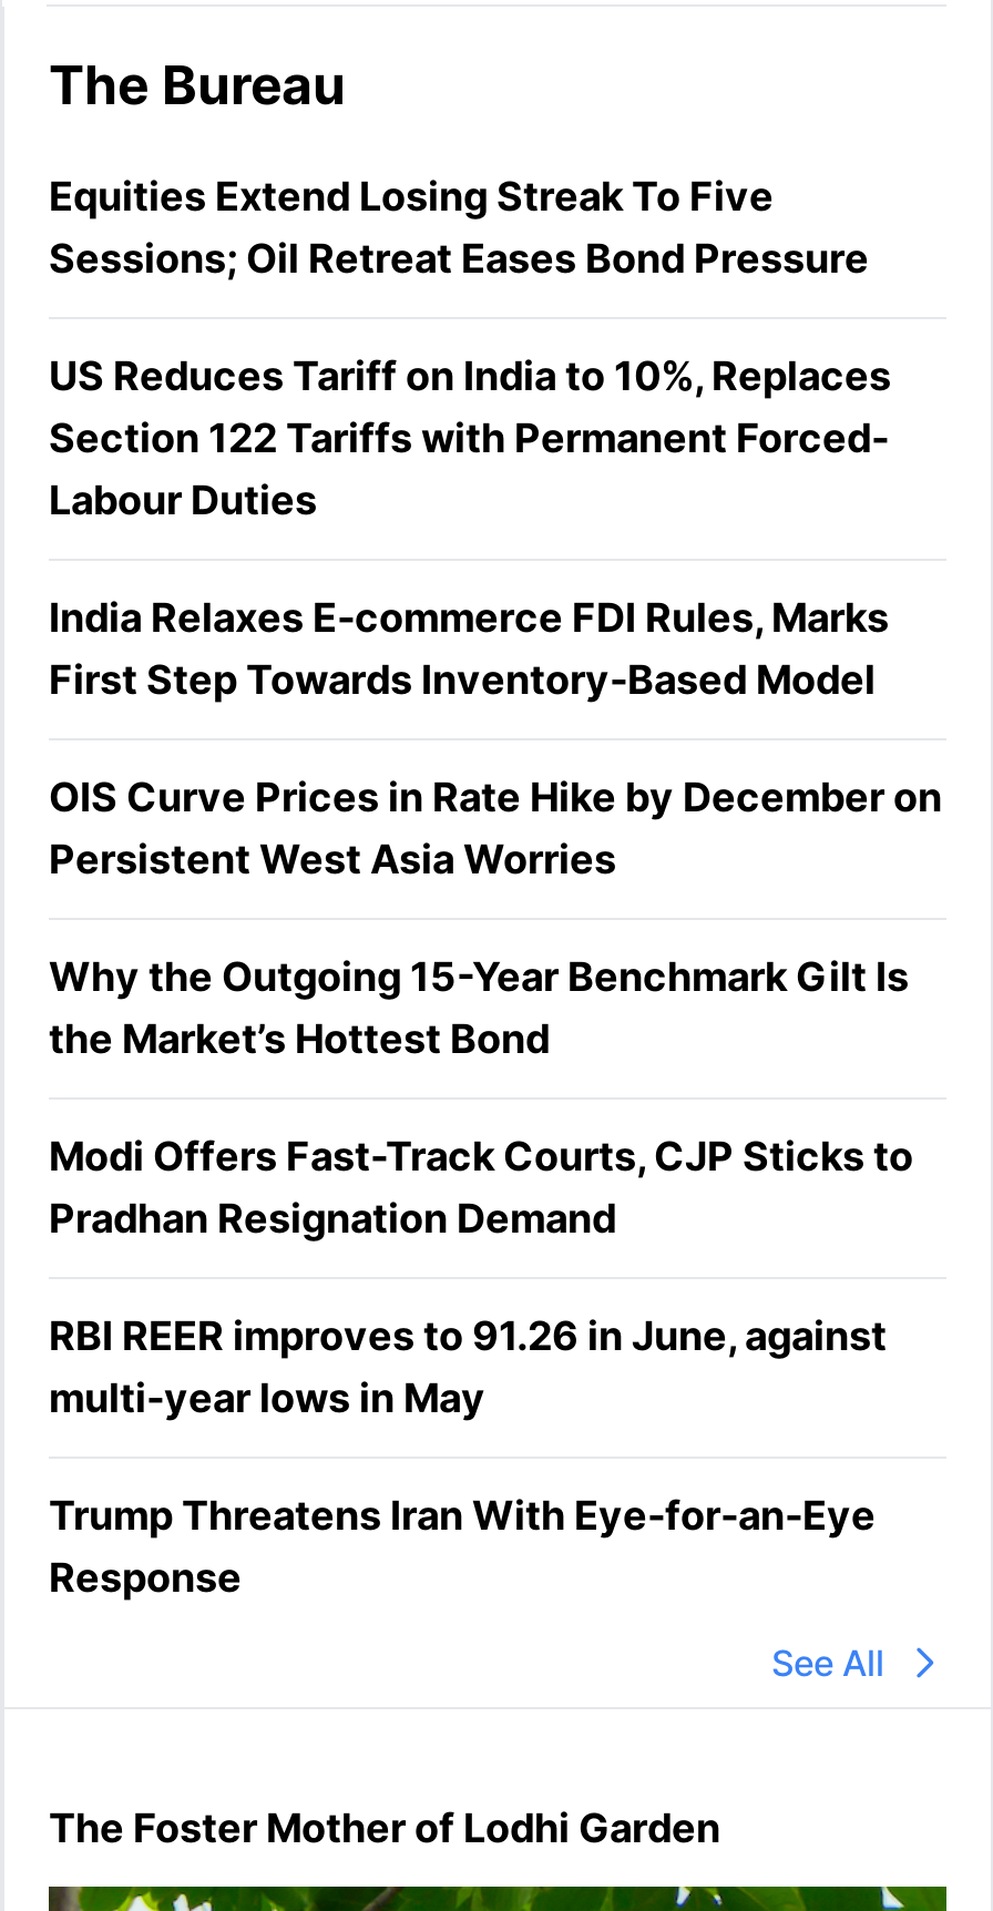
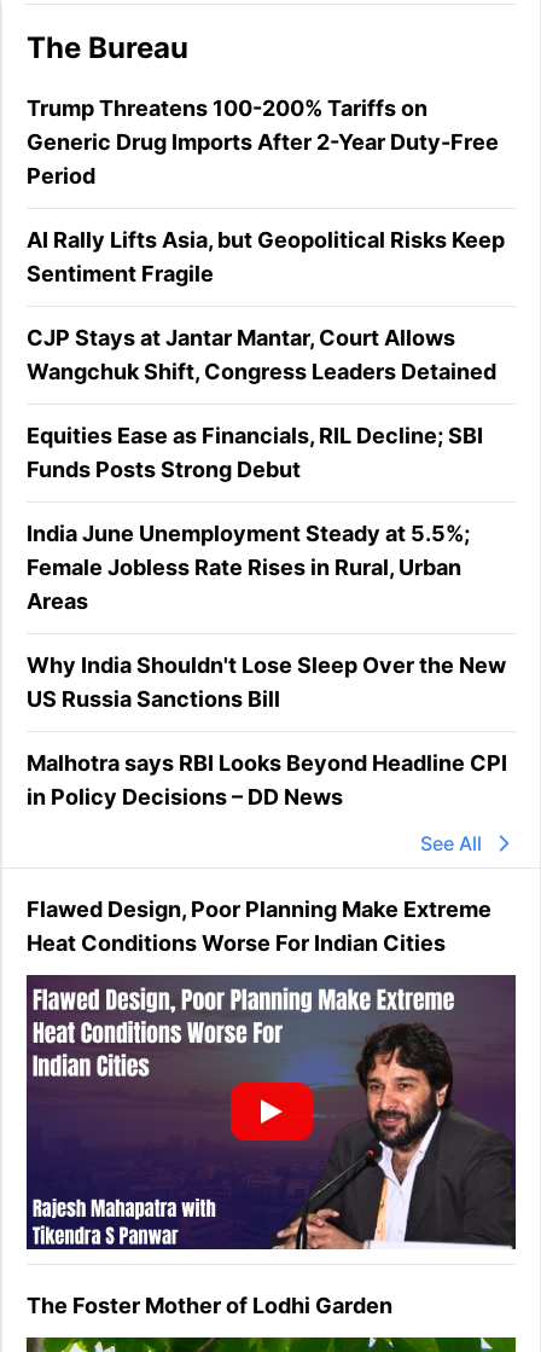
[49,172,942,1600] Equities Extend Losing Streak To Five | Sessions; Oil Retreat Eases Bond Pressure | US Reduces Tariff on India to 10%, Replaces | Section 122 Tariffs with Permanent Forced- | Labour Duties | India Relaxes E-commerce FDI Rules, Marks | First Step Towards Inventory-Based Model | OIS Curve Prices in Rate Hike by December on | Persistent West Asia Worries | Why the Outgoing 15-Year Benchmark Gilt Is | the Market’s Hottest Bond | Modi Offers Fast-Track Courts, CJP Sticks to | Pradhan Resignation Demand | RBI REER improves to 91.26 in June, against | multi-year lows in May | Trump Threatens Iran With Eye-for-an-Eye | Response -> [27,95,507,809] Trump Threatens 100-200% Tariffs on | Generic Drug Imports After 2-Year Duty-Free | Period | AI Rally Lifts Asia, but Geopolitical Risks Keep | Sentiment Fragile | CJP Stays at Jantar Mantar, Court Allows | Wangchuk Shift, Congress Leaders Detained | Equities Ease as Financials, RIL Decline; SBI | Funds Posts Strong Debut | India June Unemployment Steady at 5.5%; | Female Jobless Rate Rises in Rural, Urban | Areas | Why India Shouldn't Lose Sleep Over the New | US Russia Sanctions Bill | Malhotra says RBI Looks Beyond Headline CPI | in Policy Decisions – DD News
moved [771,1639,884,1684] -> [420,831,482,855]: See All
none -> [25,974,517,1251] [image]
none -> [27,896,491,955] Flawed Design, Poor Planning Make Extreme | Heat Conditions Worse For Indian Cities

